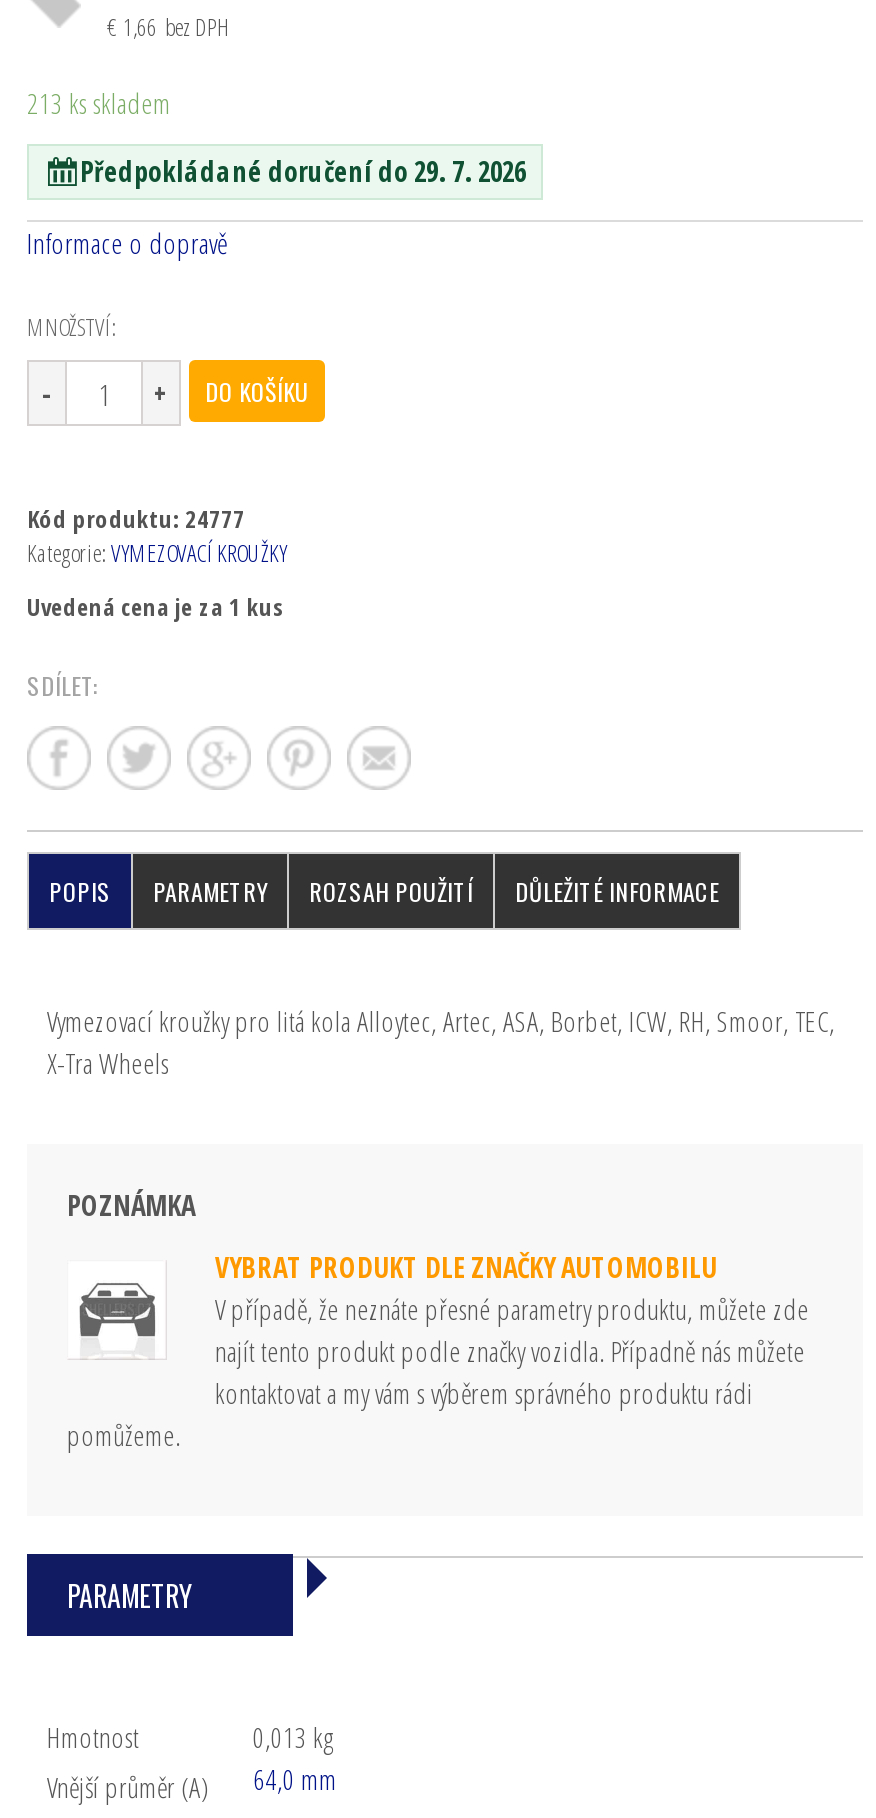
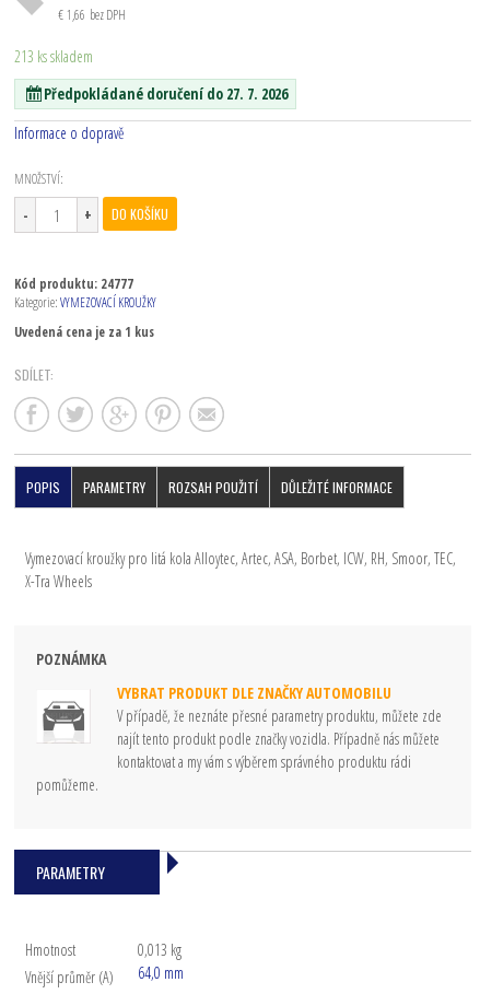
[80,152,526,190] Předpokládané doručení do 29. 7. 2026 -> [43,83,287,104] Předpokládané doručení do 27. 7. 2026

